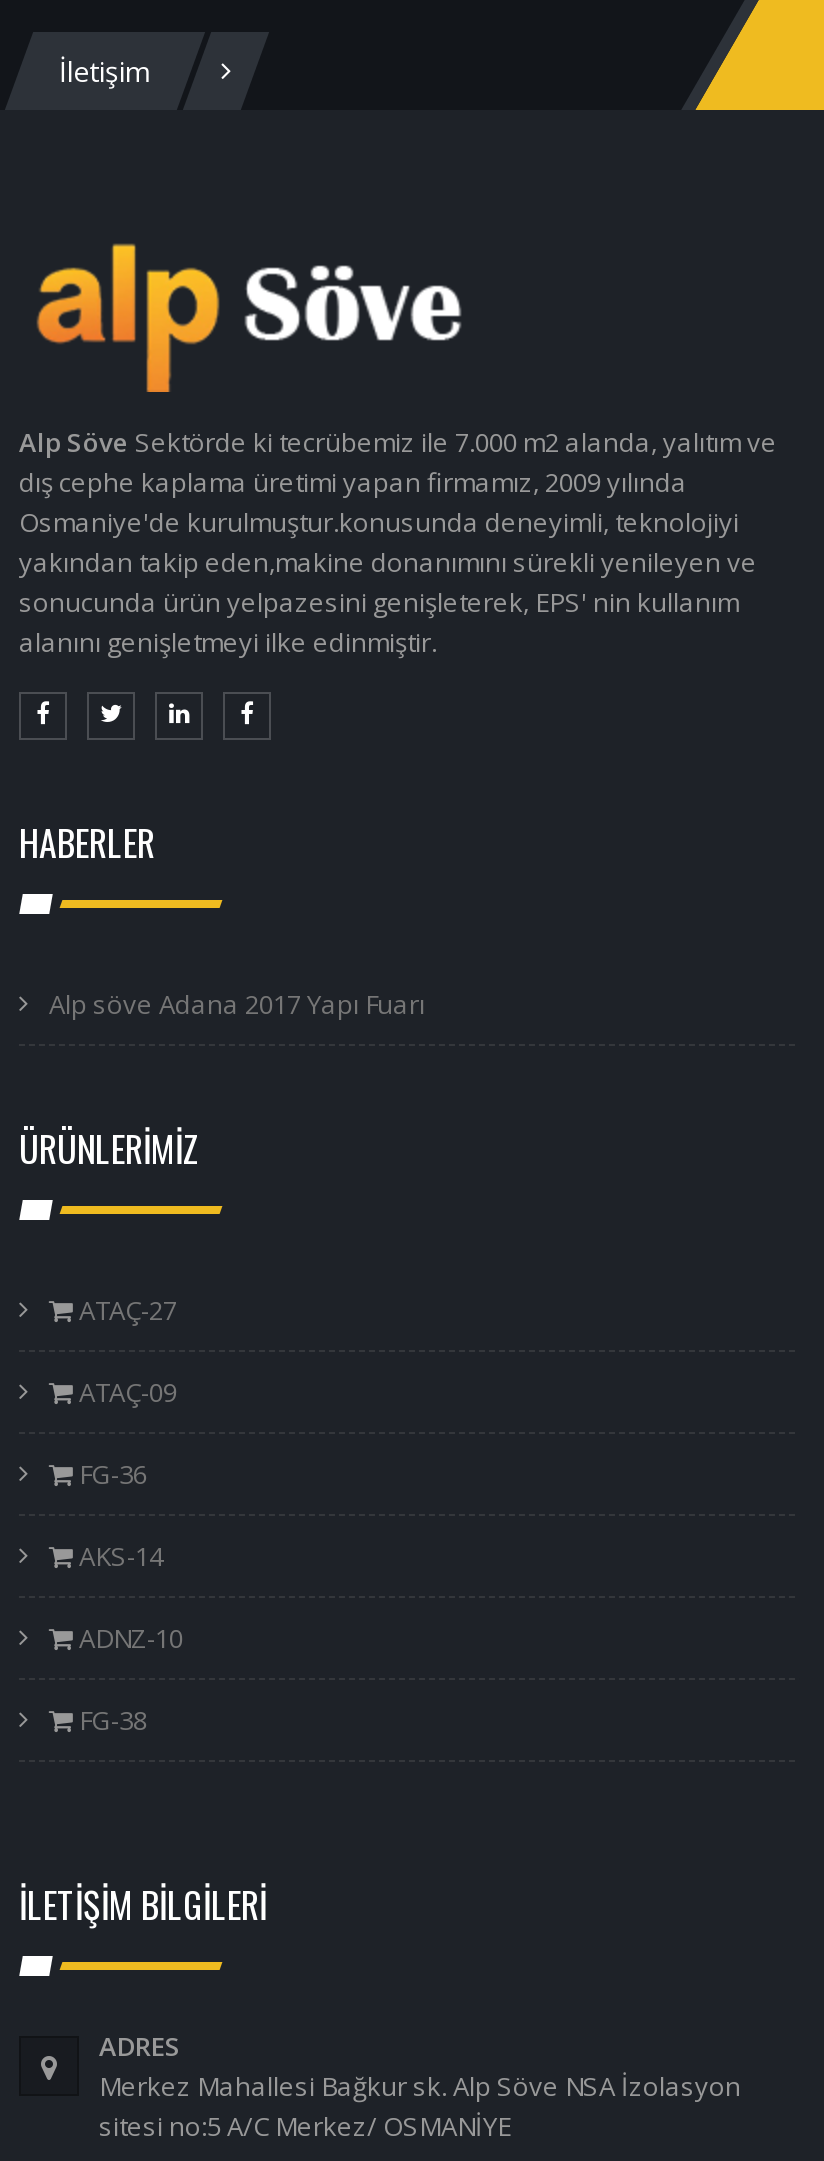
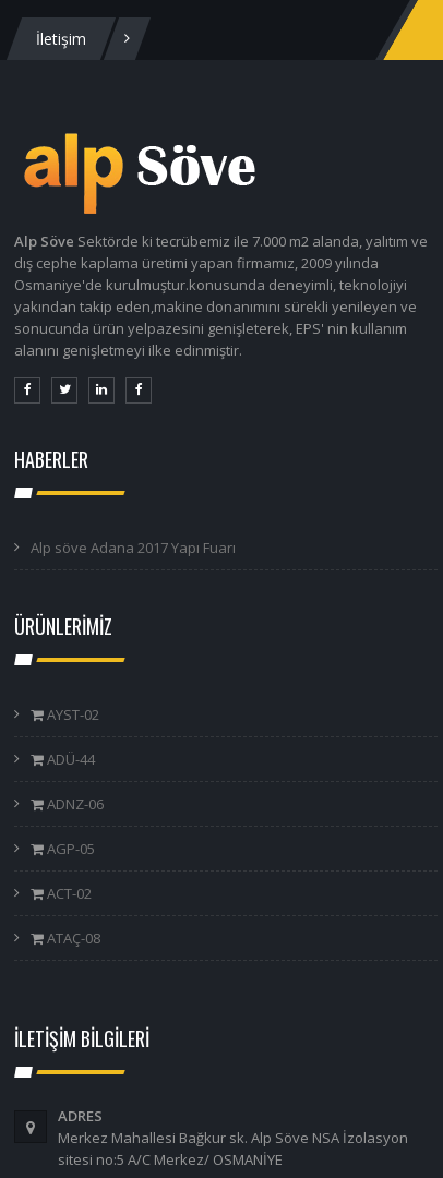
[73,1291,177,1327] ATAÇ-27 -> [44,704,99,724] AYST-02
[73,1373,177,1409] ATAÇ-09 -> [44,749,95,769] ADÜ-44
[73,1455,147,1491] FG-36 -> [44,794,104,813] ADNZ-06
[73,1537,163,1573] AKS-14 -> [44,838,95,858] AGP-05
[73,1619,183,1655] ADNZ-10 -> [44,883,92,903] ACT-02
[73,1701,147,1737] FG-38 -> [44,928,100,947] ATAÇ-08

